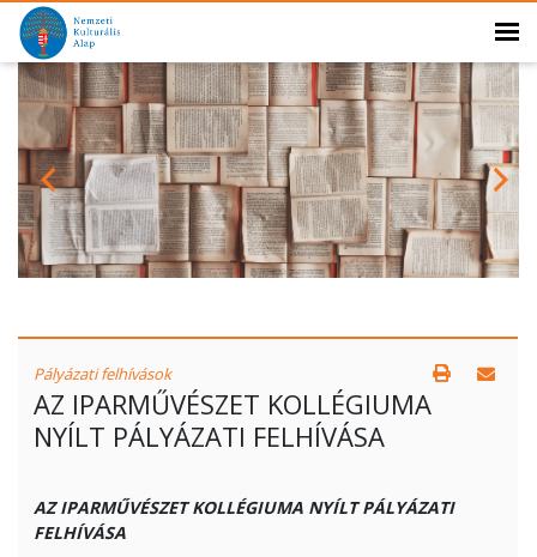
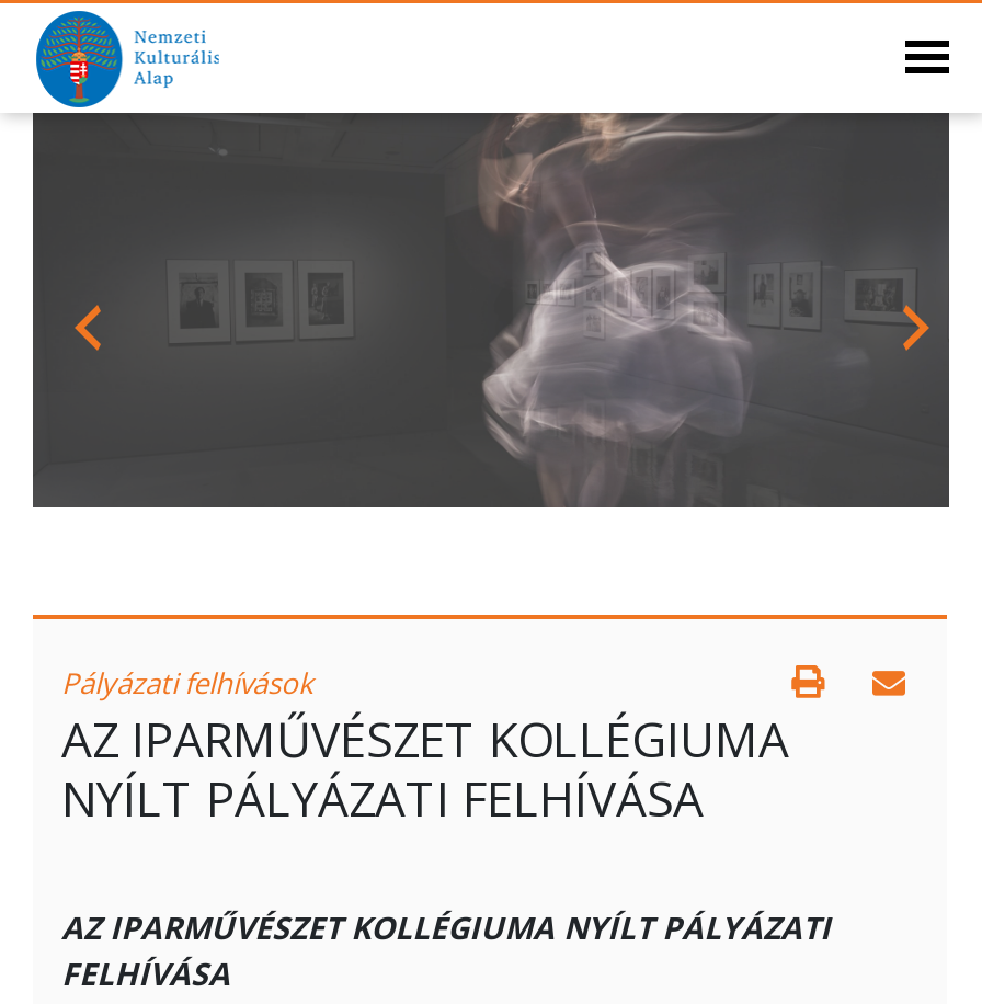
[17,61,520,279] [image] -> [31,111,951,510] [image]

